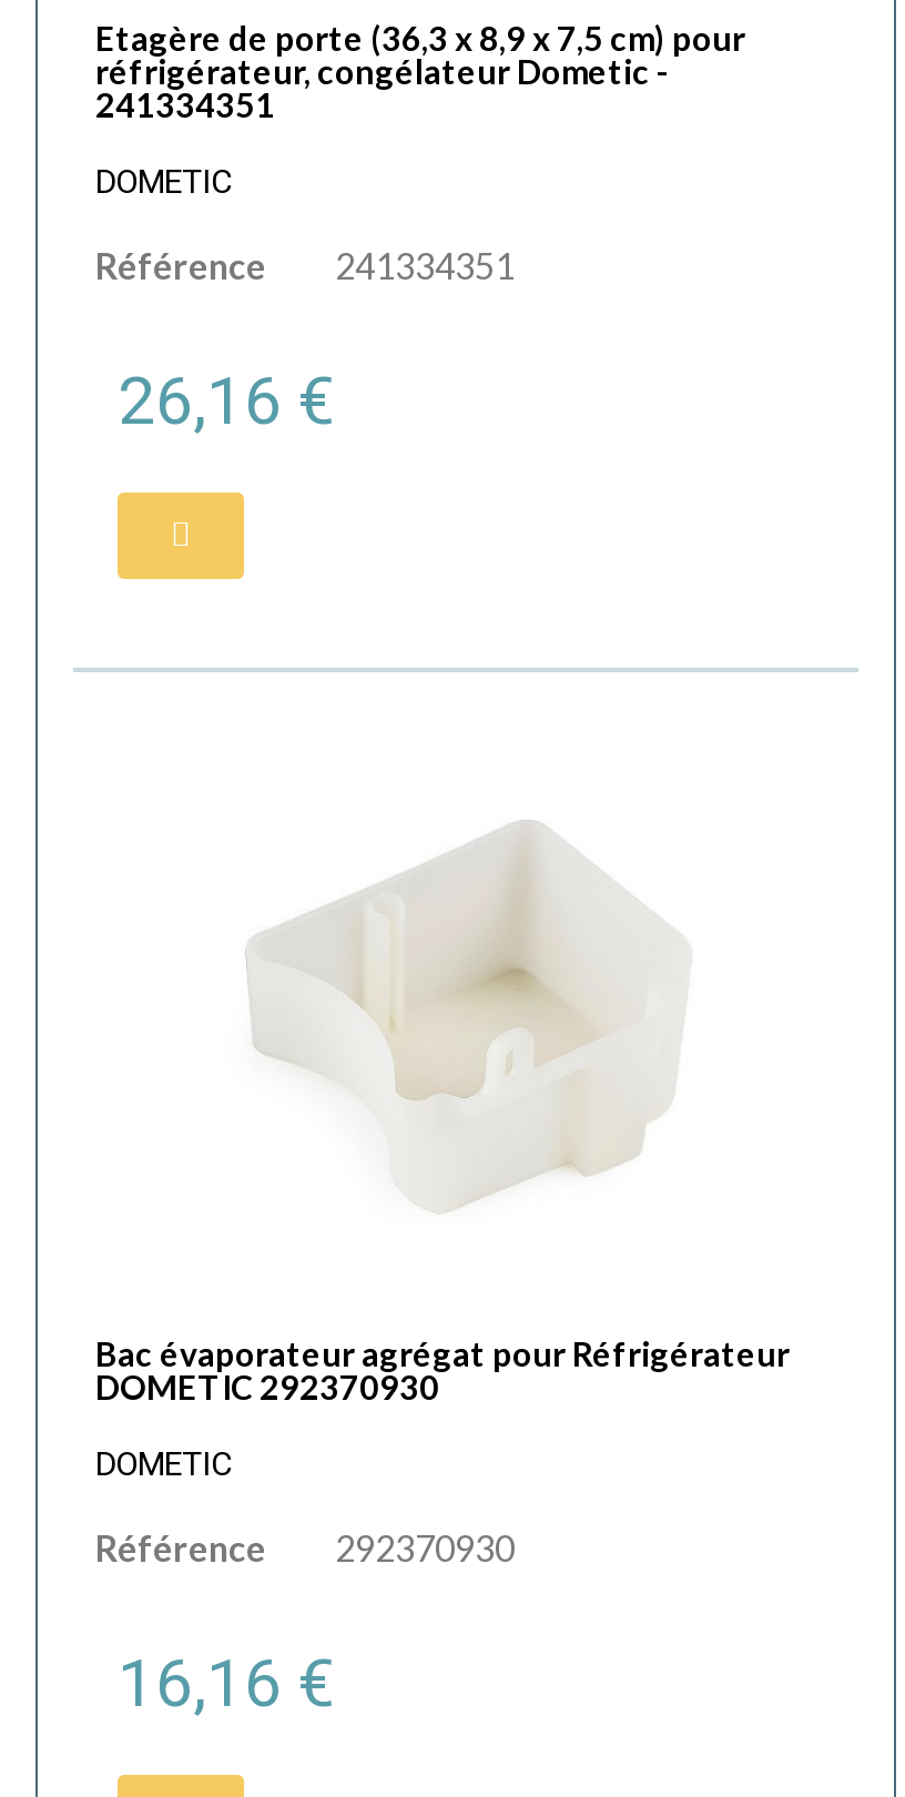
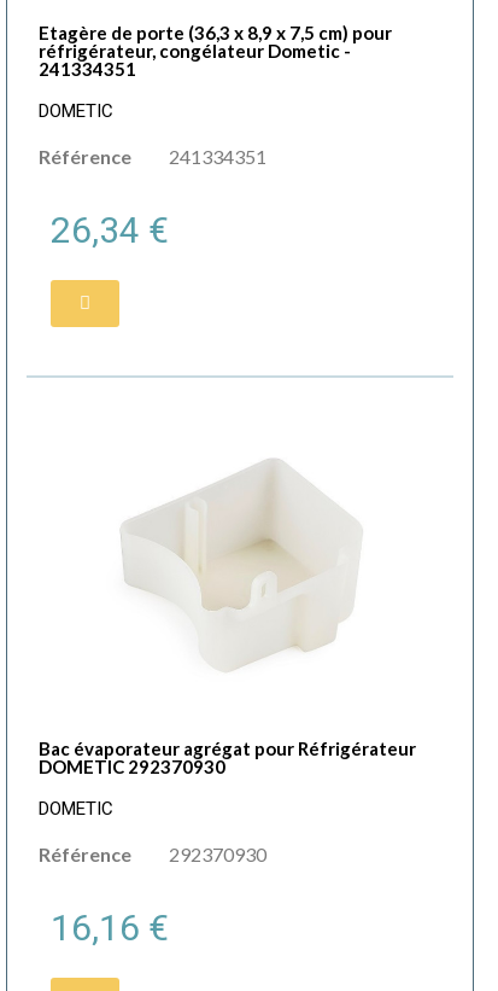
[118,362,335,440] 26,16 € -> [51,209,169,251] 26,34 €

